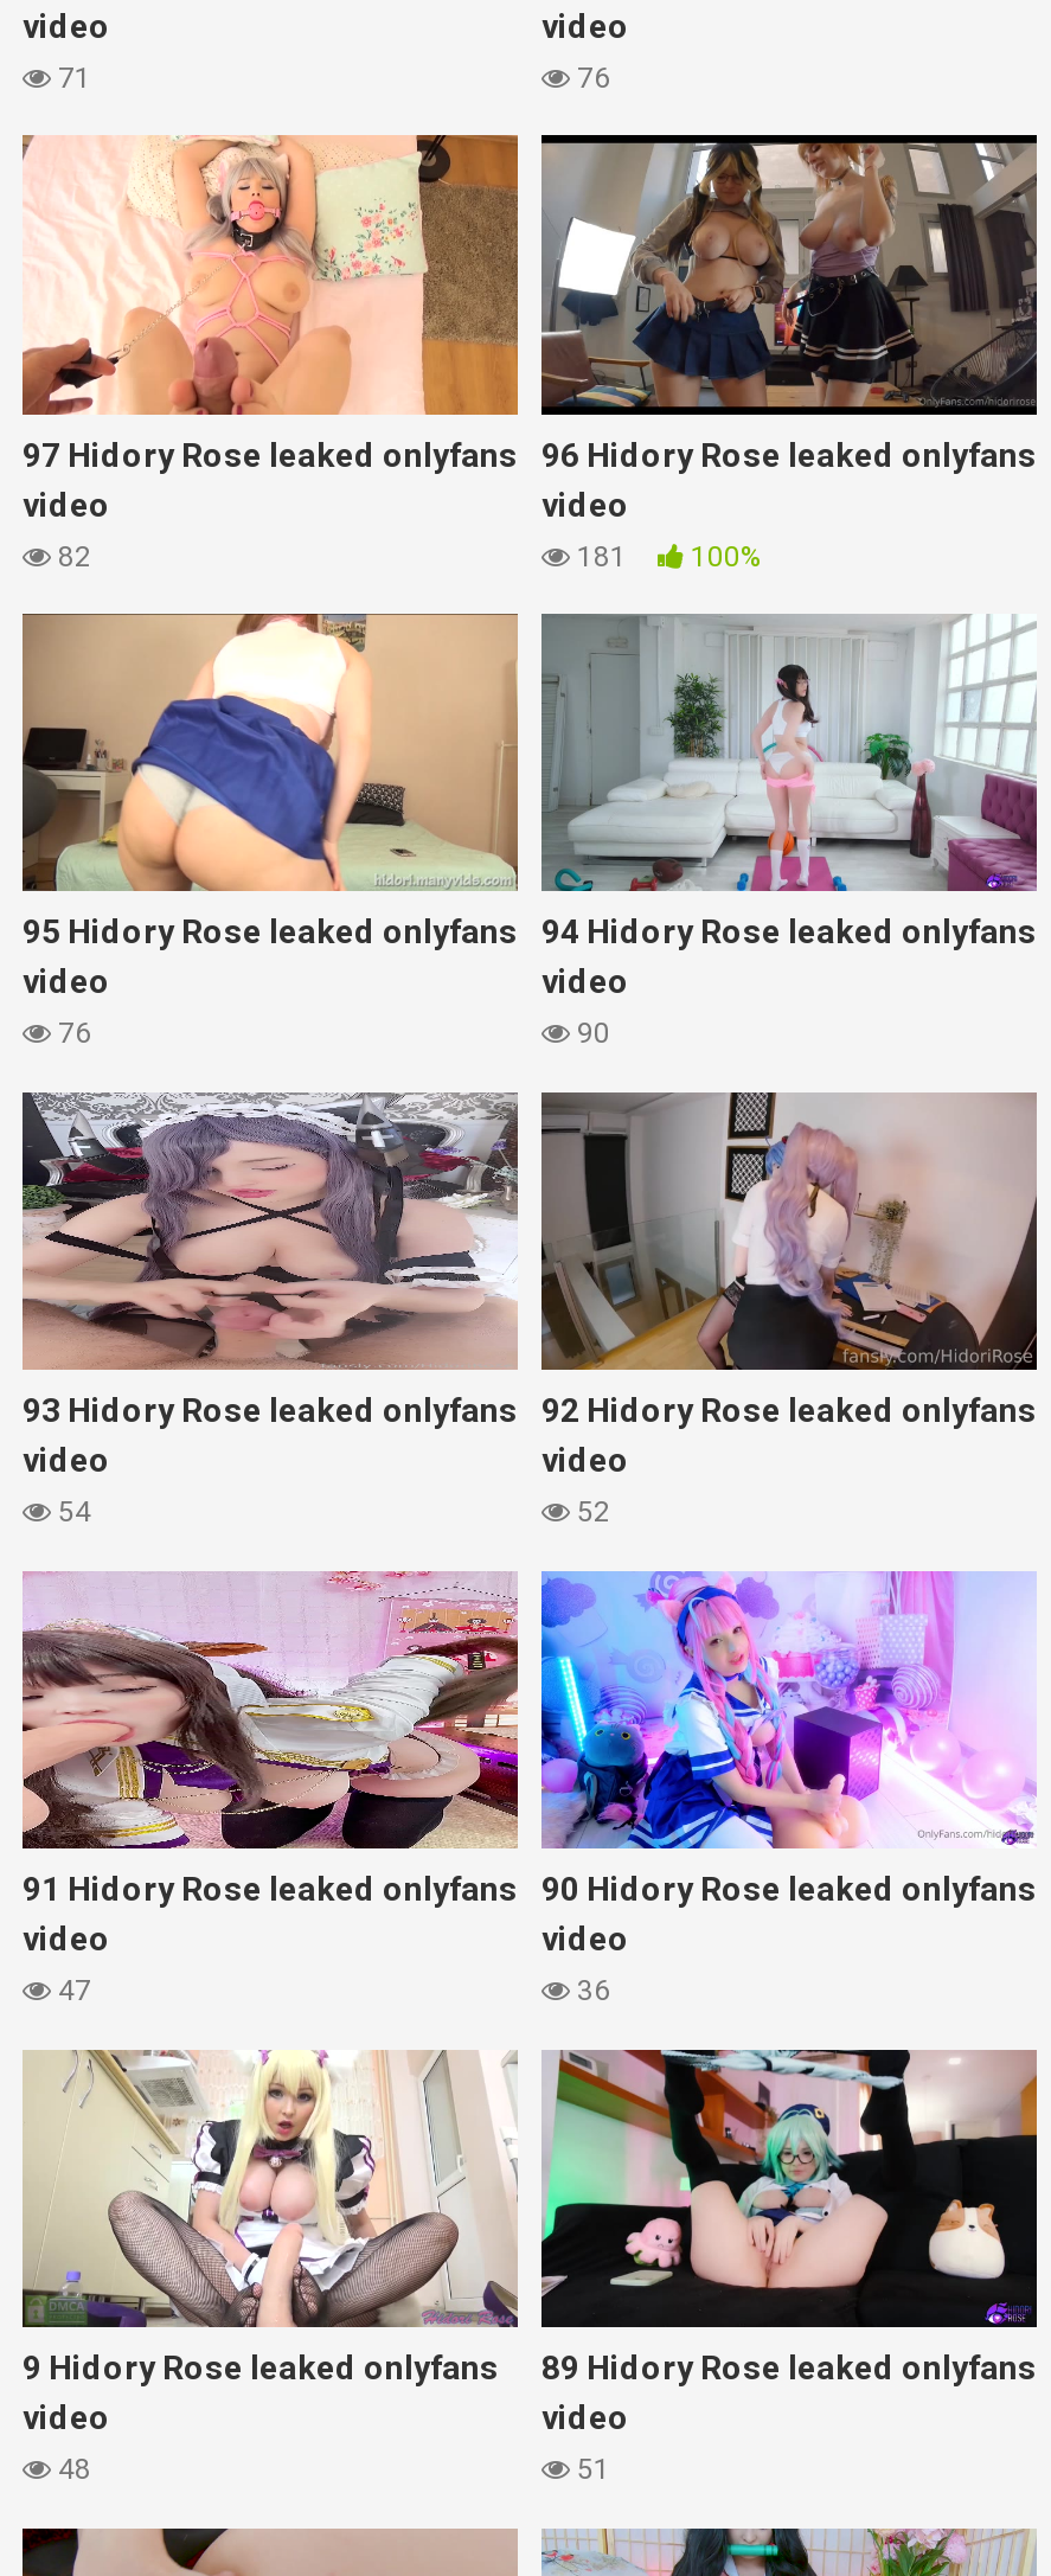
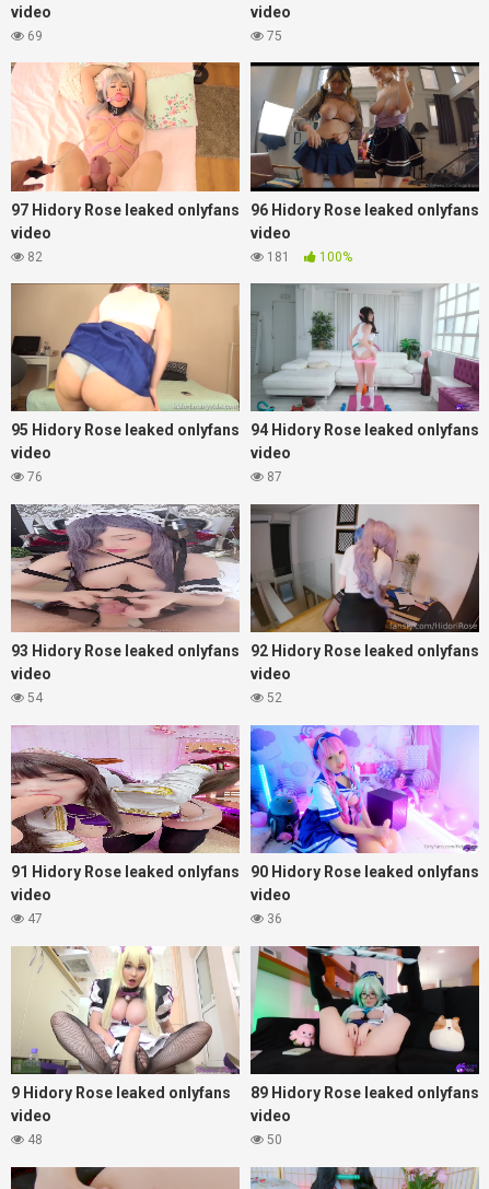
[51,61,91,94] 71 -> [24,28,43,43] 69
[570,61,610,94] 76 -> [264,28,282,43] 75
[570,1018,610,1051] 90 -> [264,470,282,485] 87
[570,2453,610,2486] 51 -> [264,1132,282,1148] 50

